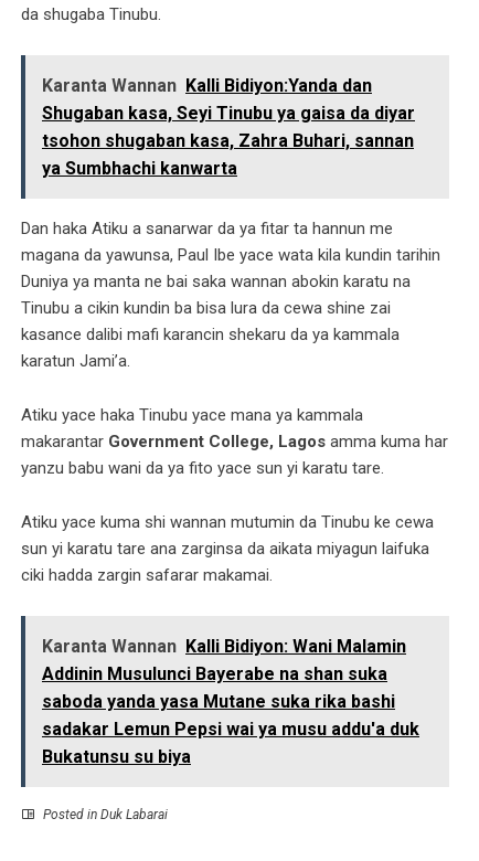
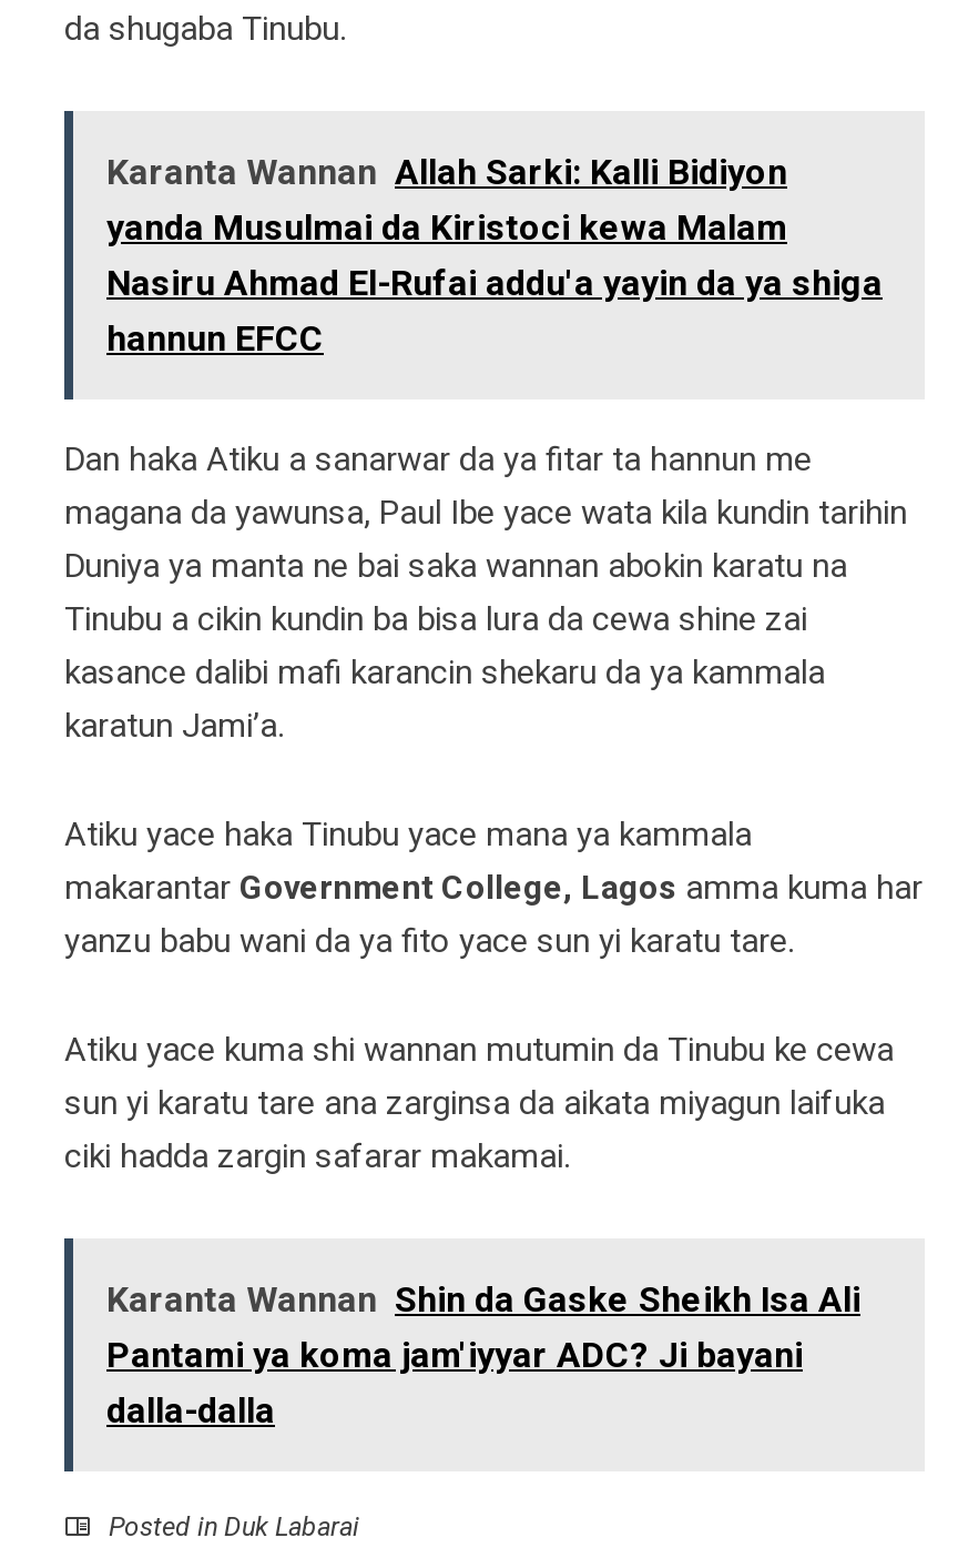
[42,75,415,179] Karanta Wannan Kalli Bidiyon:Yanda dan | Shugaban kasa, Seyi Tinubu ya gaisa da diyar | tsohon shugaban kasa, Zahra Buhari, sannan | ya Sumbhachi kanwarta -> [106,151,883,360] Karanta Wannan Allah Sarki: Kalli Bidiyon | yanda Musulmai da Kiristoci kewa Malam | Nasiru Ahmad El-Rufai addu'a yayin da ya shiga | hannun EFCC
[42,636,419,767] Karanta Wannan Kalli Bidiyon: Wani Malamin | Addinin Musulunci Bayerabe na shan suka | saboda yanda yasa Mutane suka rika bashi | sadakar Lemun Pepsi wai ya musu addu'a duk | Bukatunsu su biya -> [106,1279,860,1432] Karanta Wannan Shin da Gaske Sheikh Isa Ali | Pantami ya koma jam'iyyar ADC? Ji bayani | dalla-dalla

